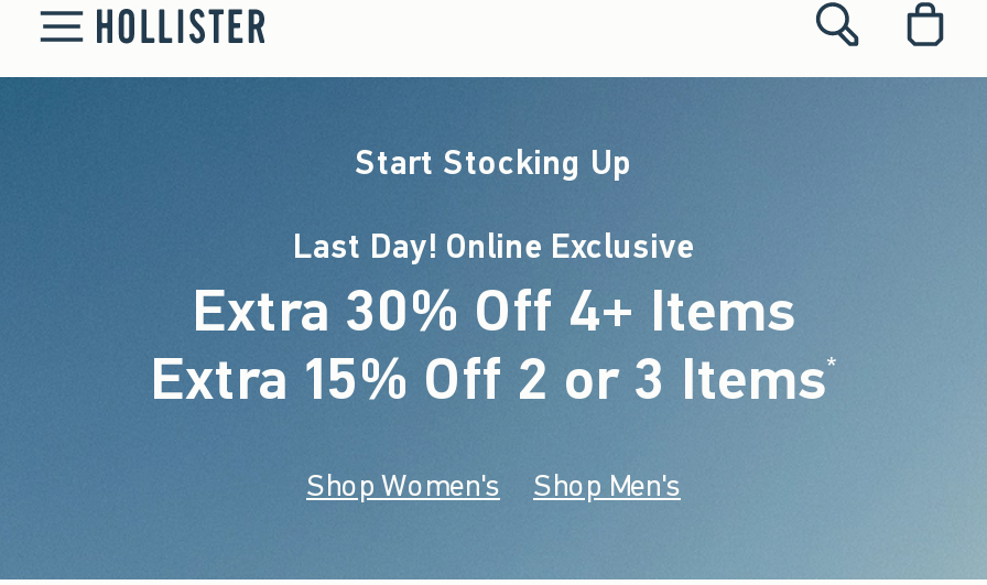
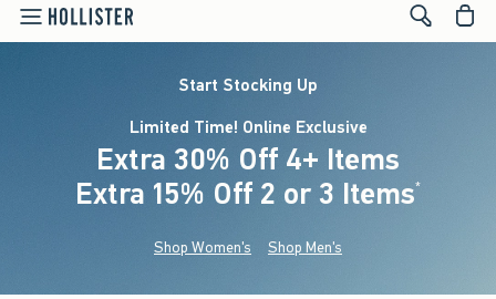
[293,225,694,269] Last Day! Online Exclusive -> [129,116,367,138] Limited Time! Online Exclusive

